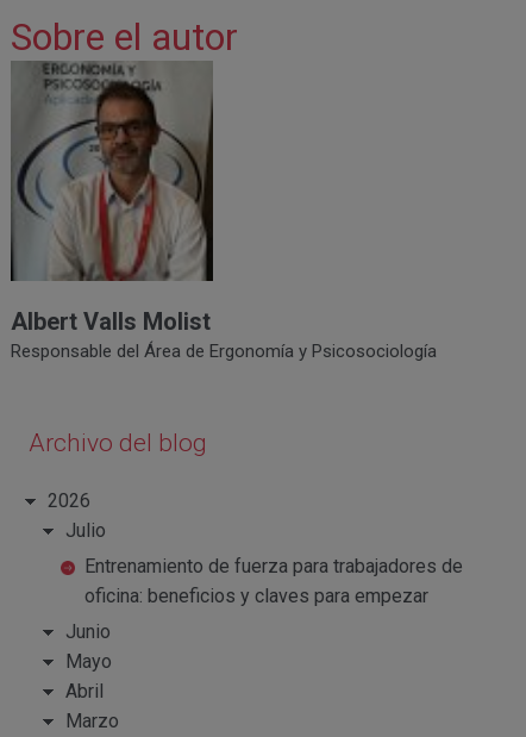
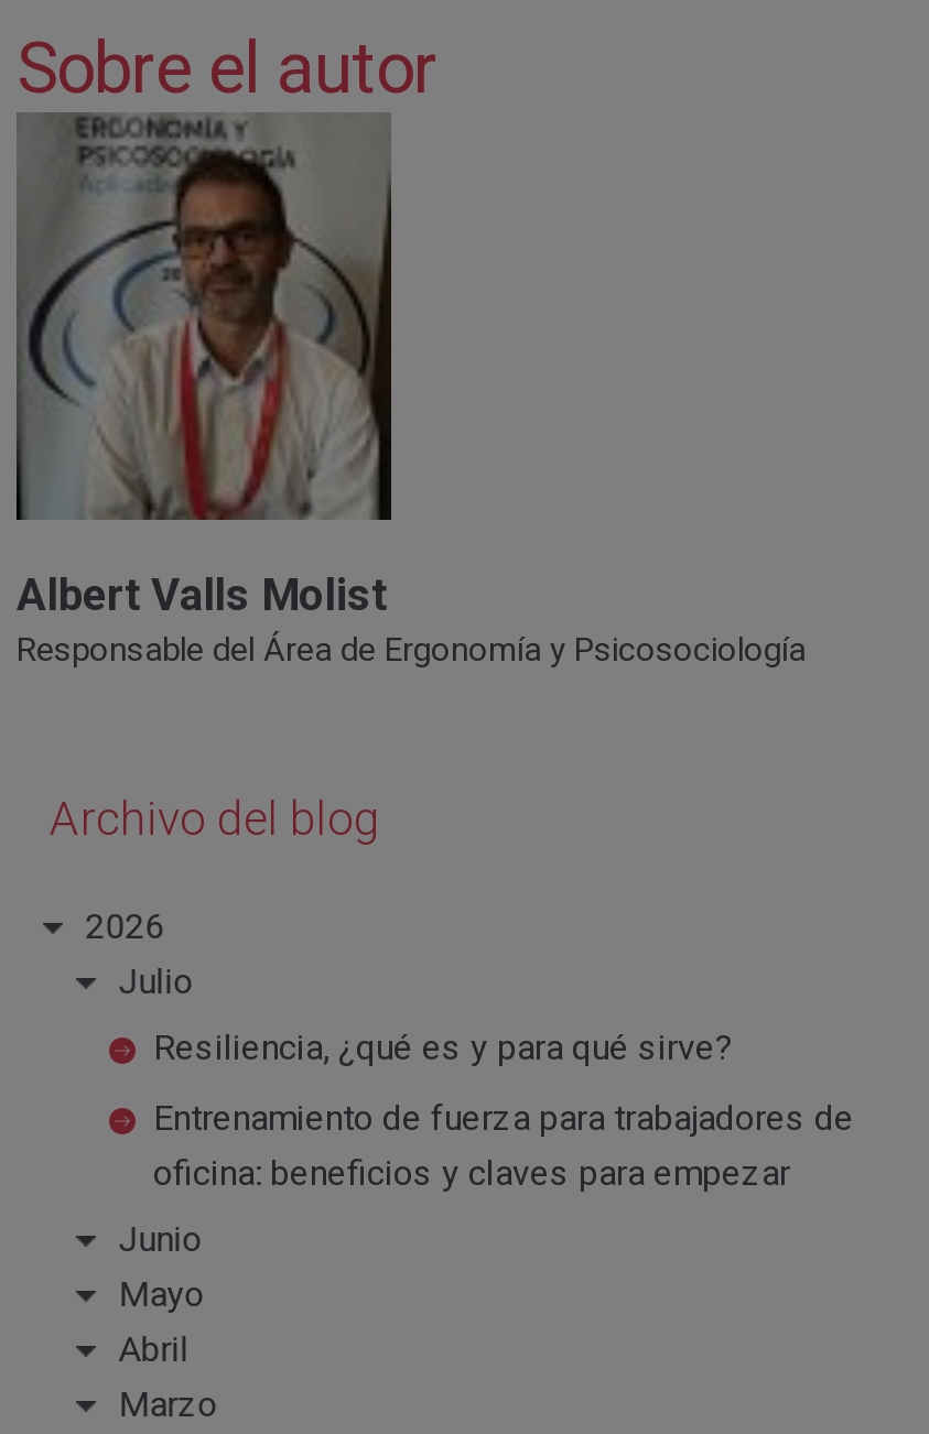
none -> [153,1026,733,1068] Resiliencia, ¿qué es y para qué sirve?

